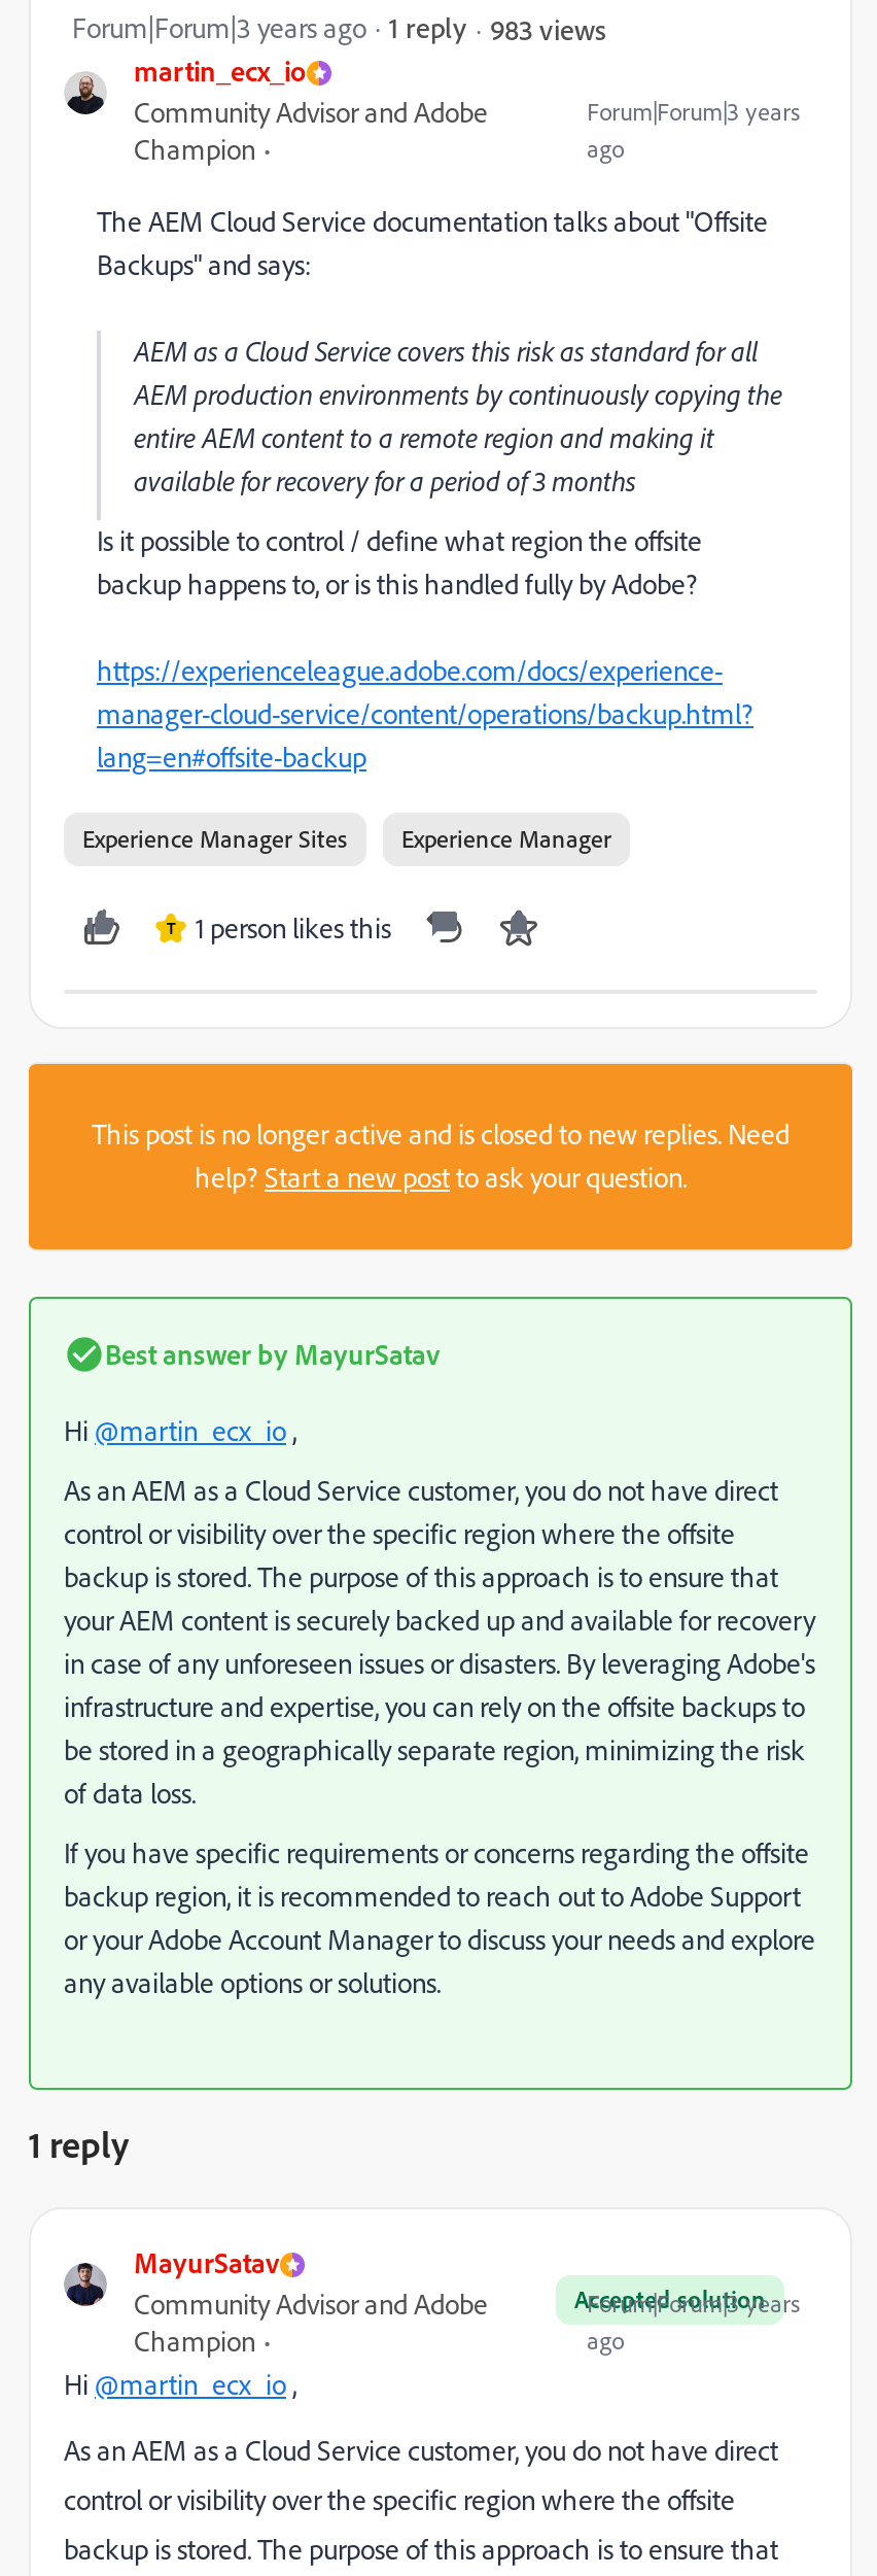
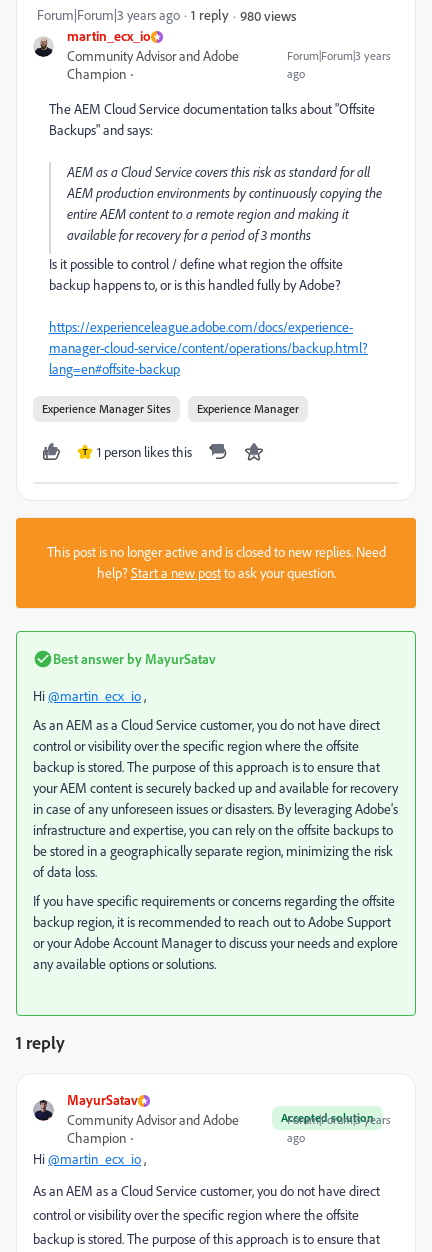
[490,10,605,45] 983 views -> [240,6,296,23] 980 views

